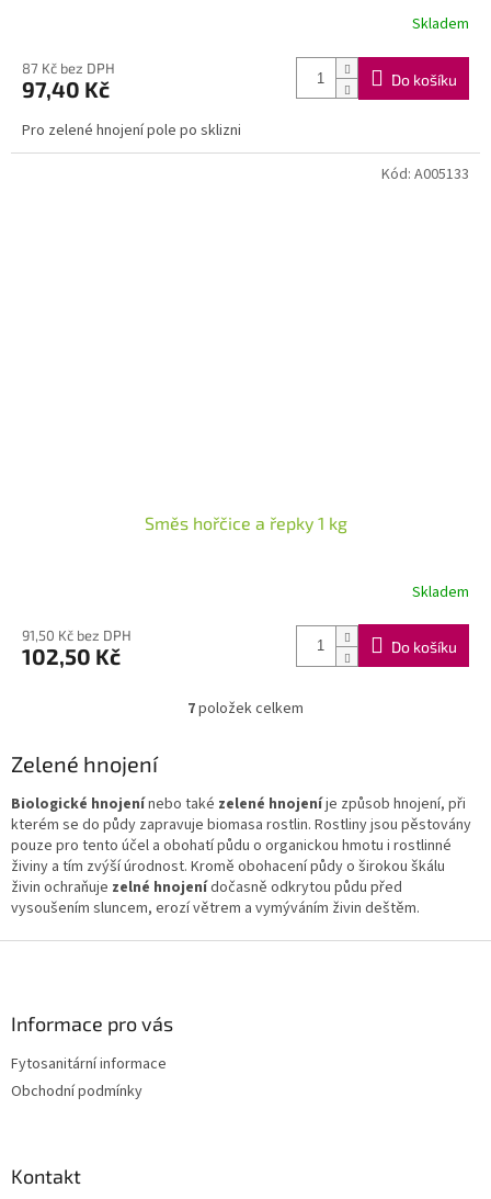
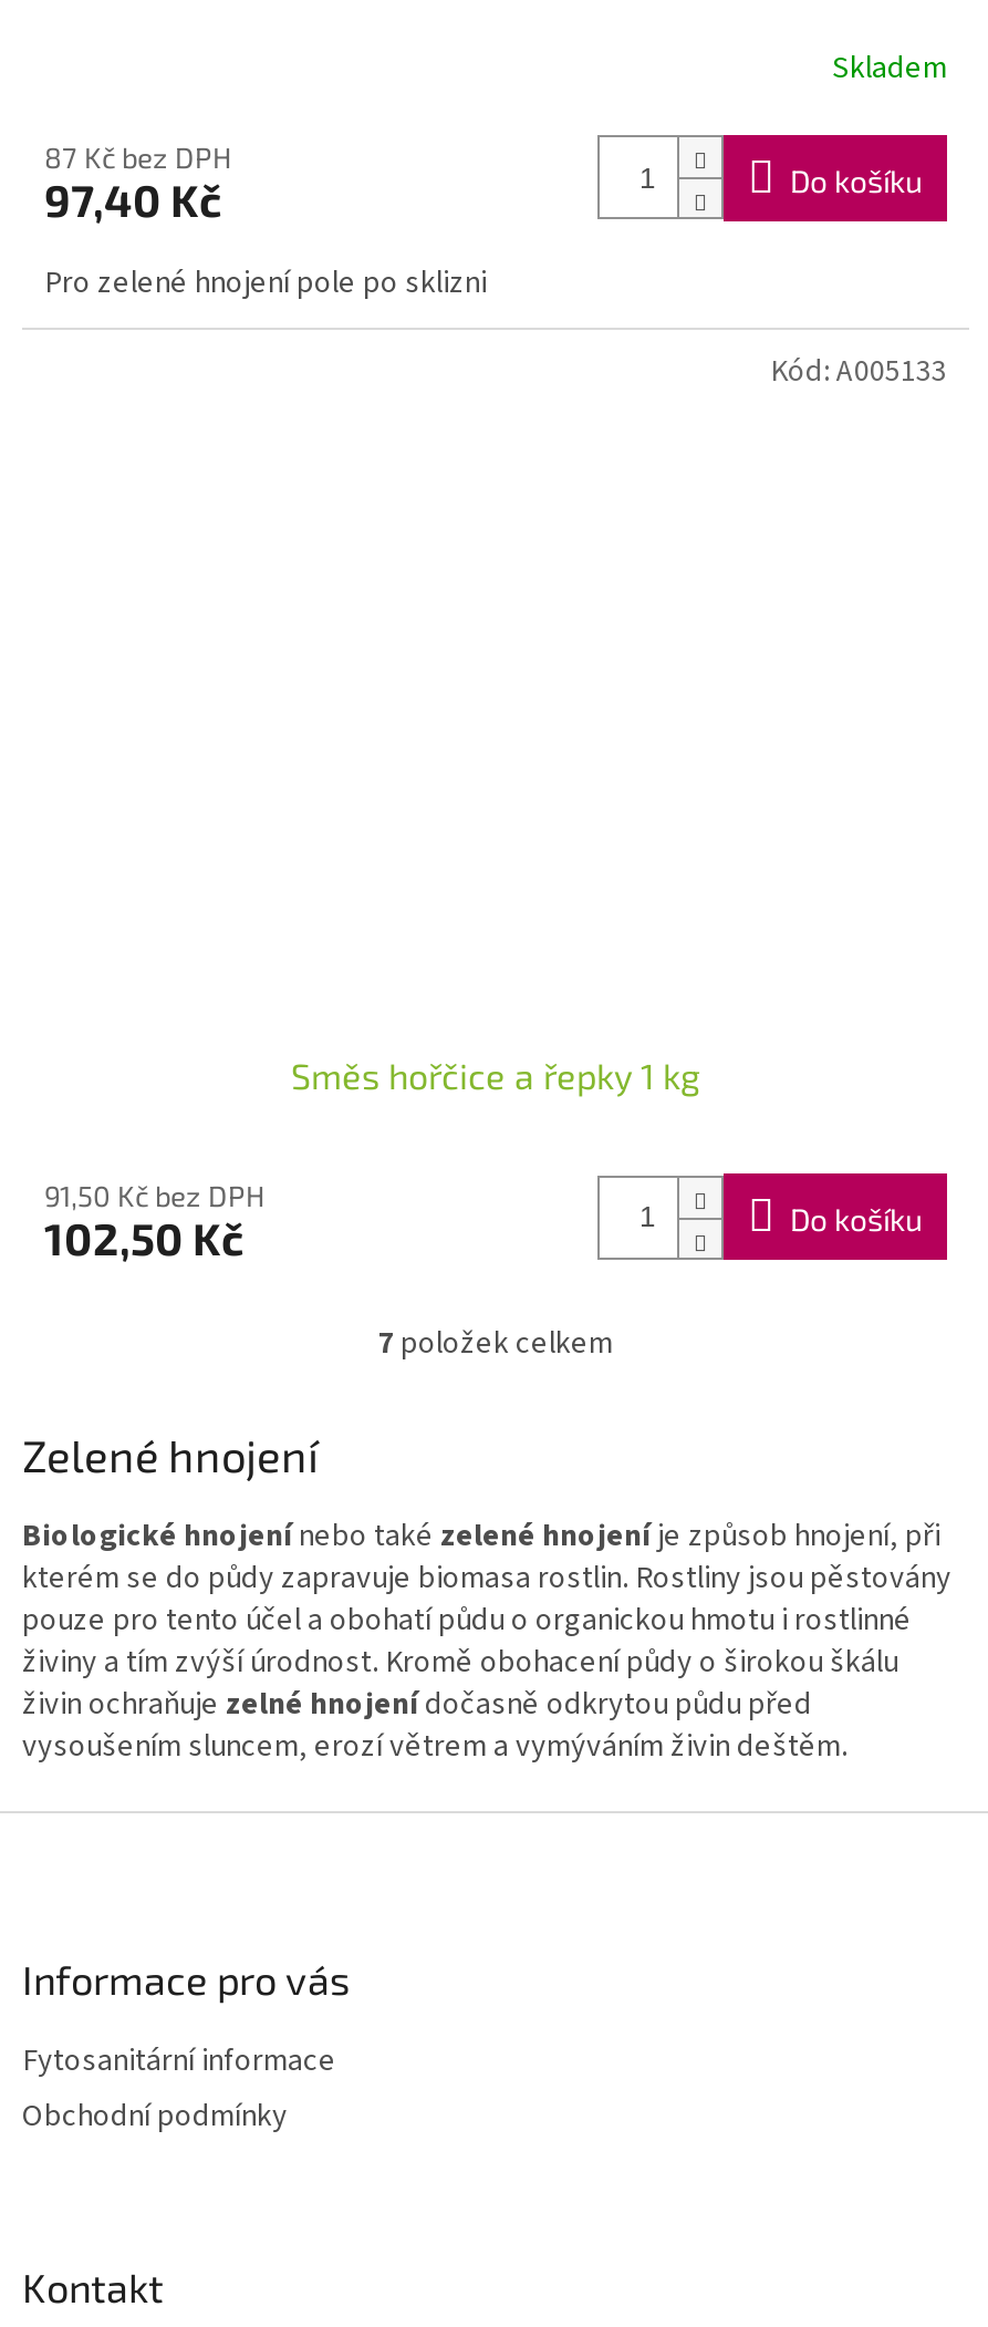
[412,581,469,603] Skladem -> none

